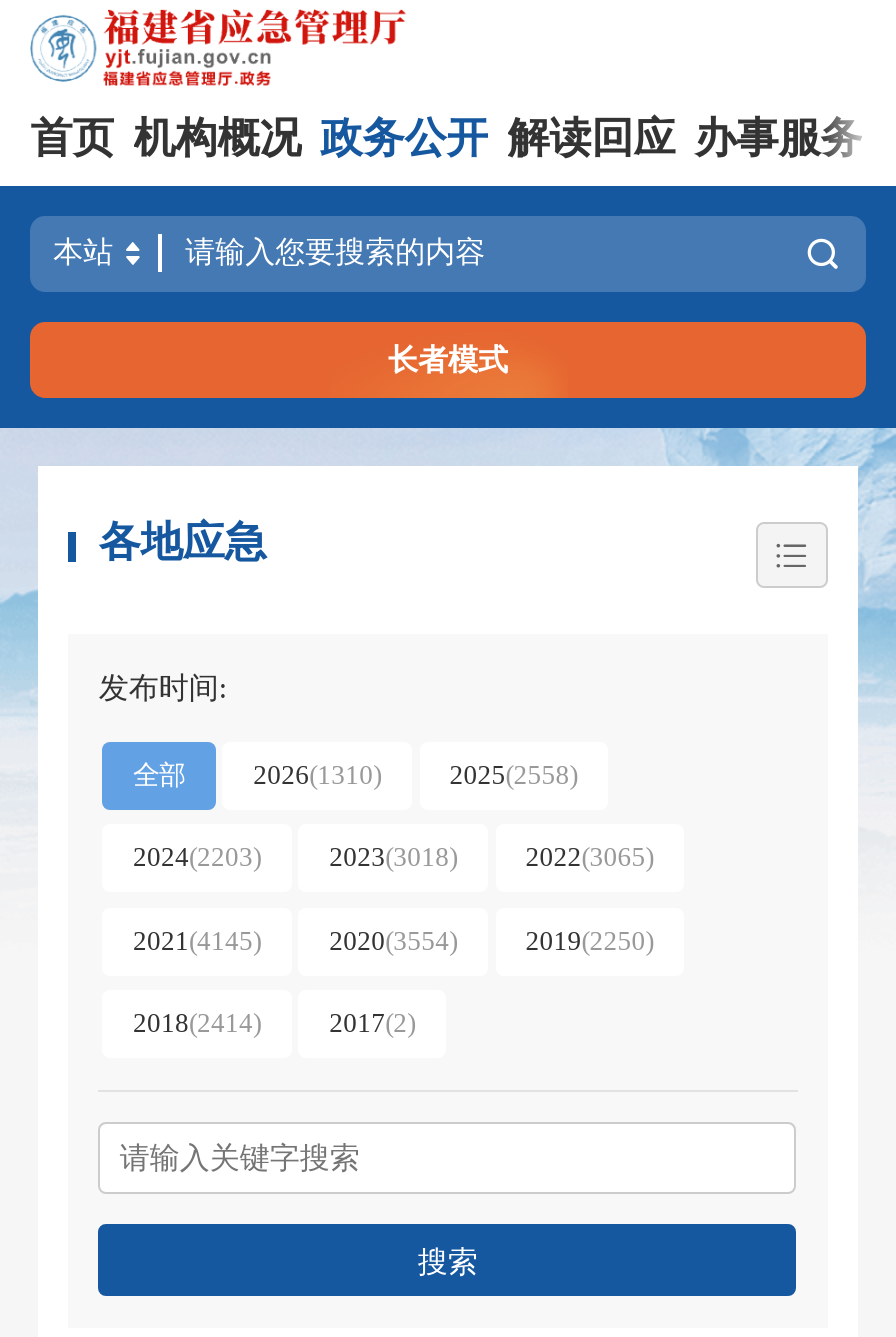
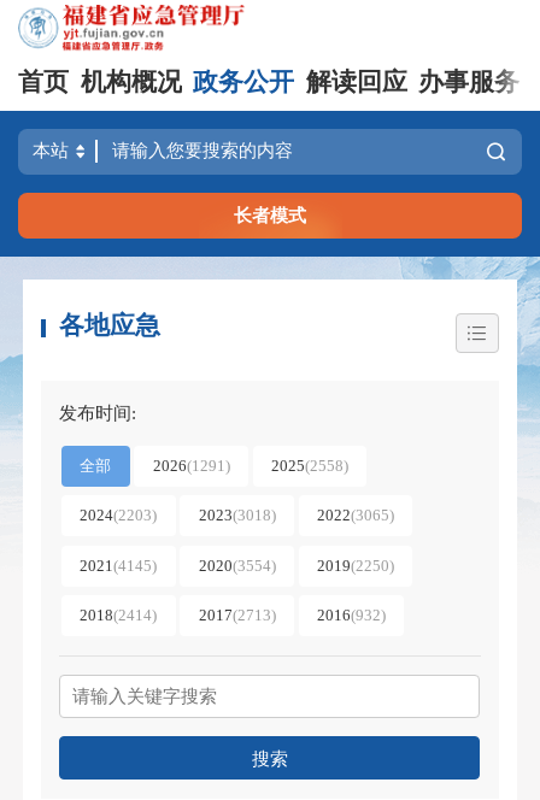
[253,759,381,789] 2026(1310) -> [153,456,230,474] 2026(1291)
[329,1009,415,1039] 2017(2) -> [198,607,385,625] 2017(2713) | 2016(932)

